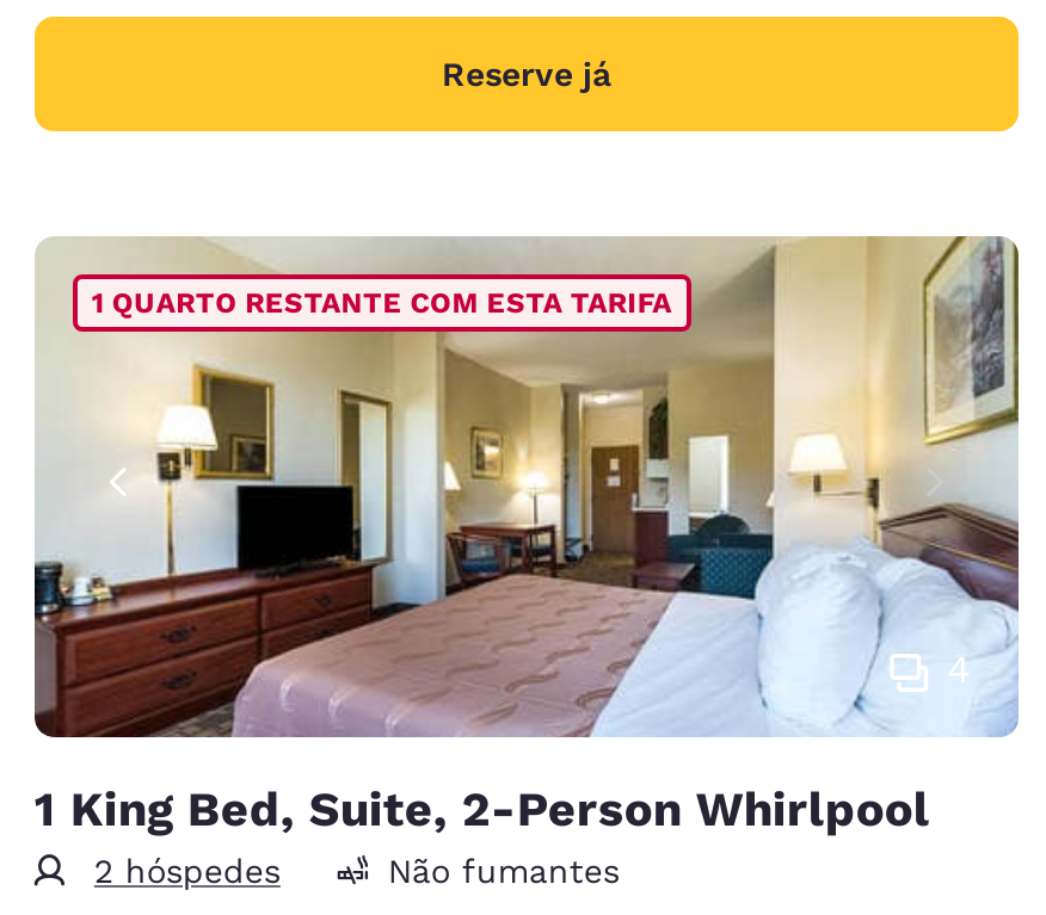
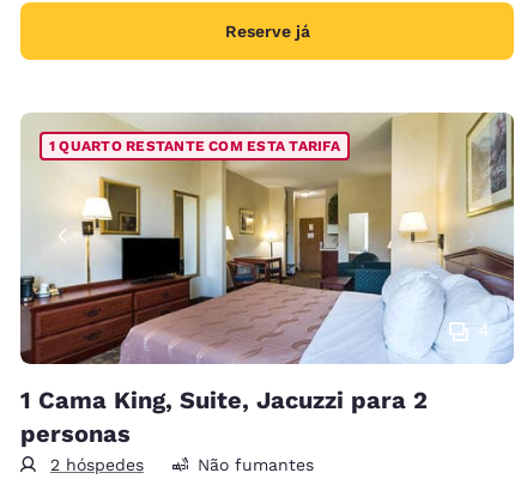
[34,779,930,836] 1 King Bed, Suite, 2-Person Whirlpool -> [20,385,427,447] 1 Cama King, Suite, Jacuzzi para 2 | personas

